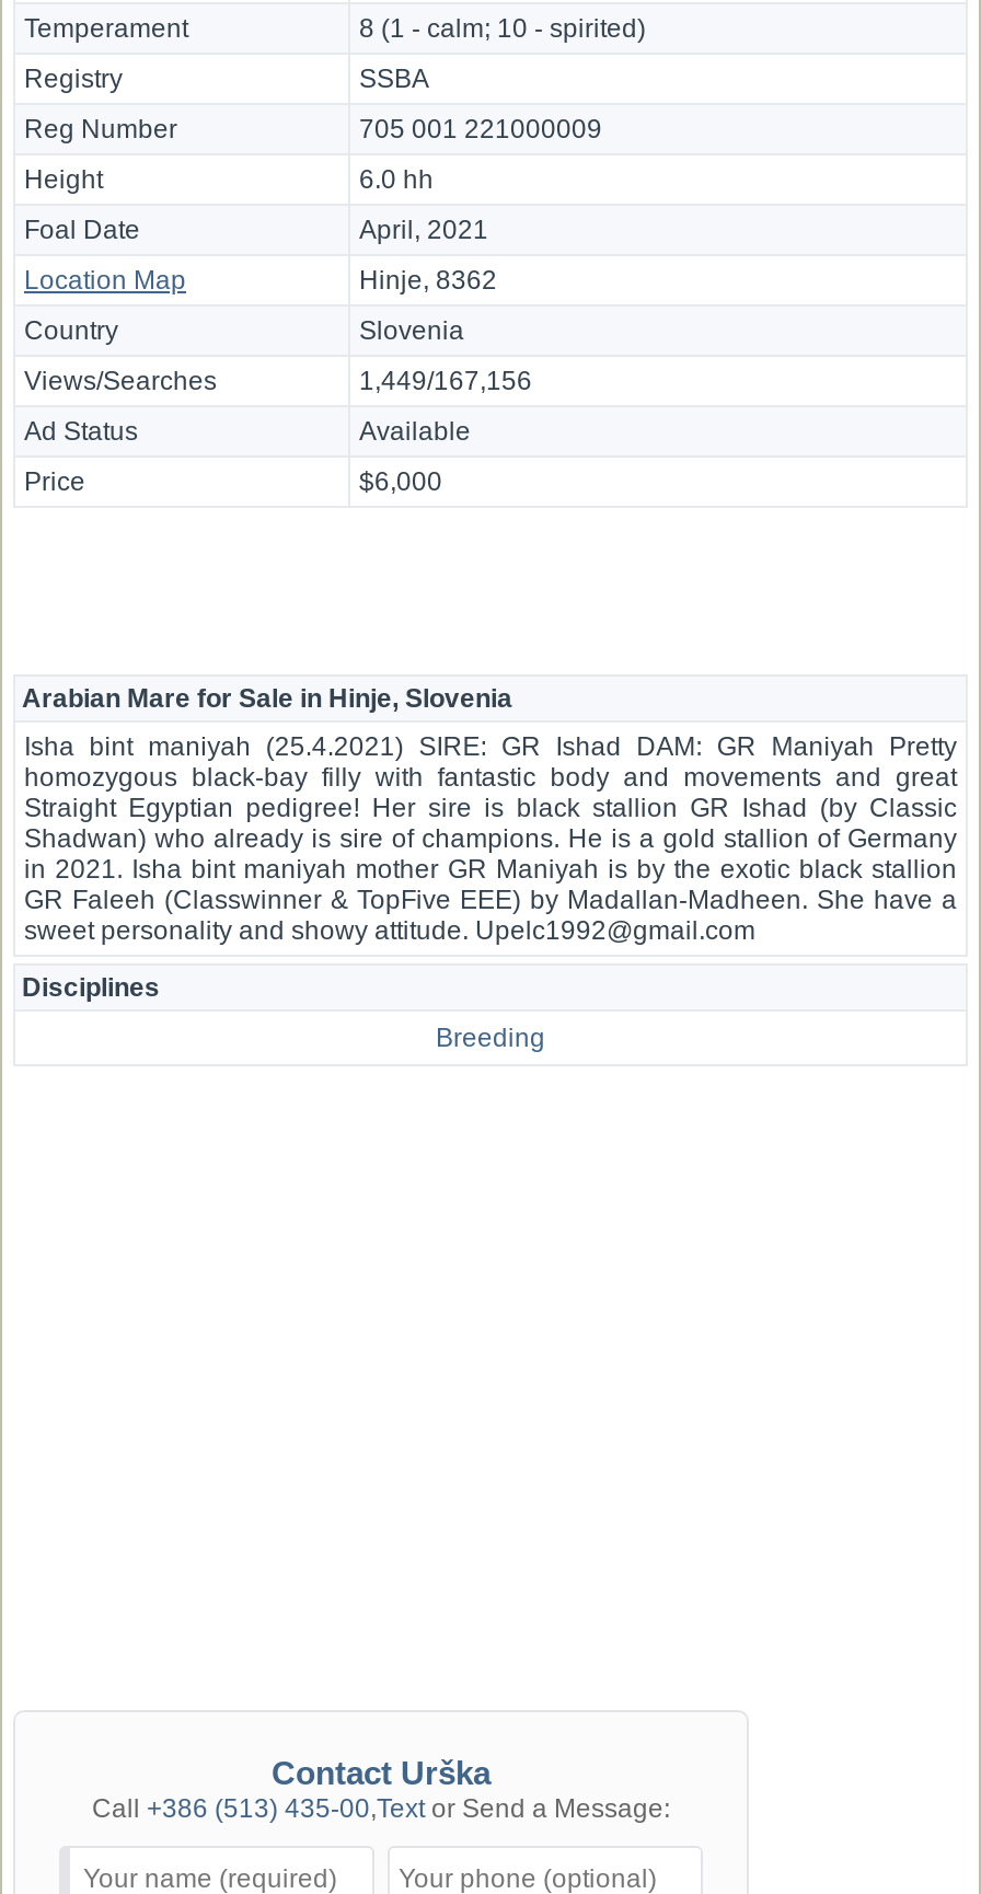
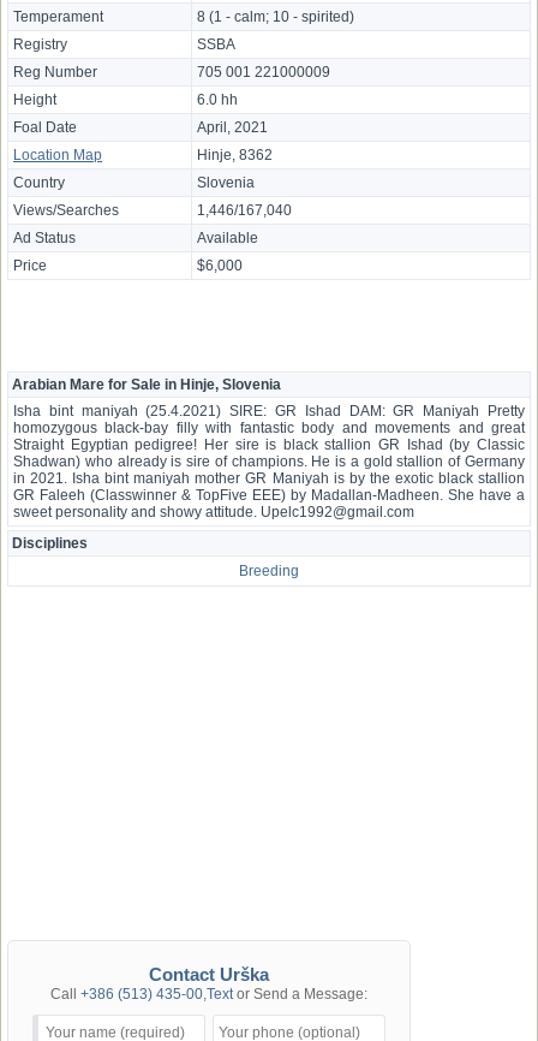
[359,366,532,396] 1,449/167,156 -> [197,202,292,219] 1,446/167,040

